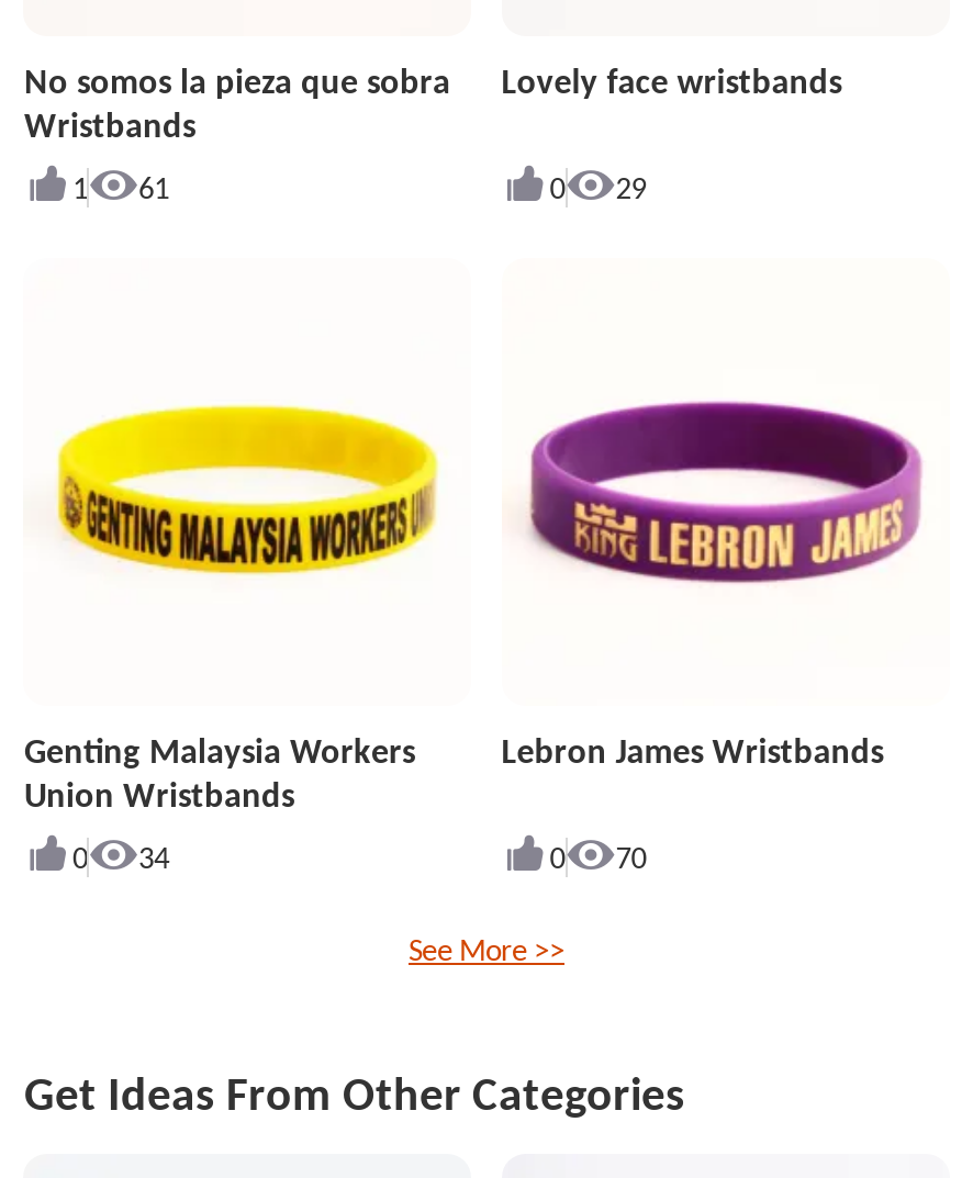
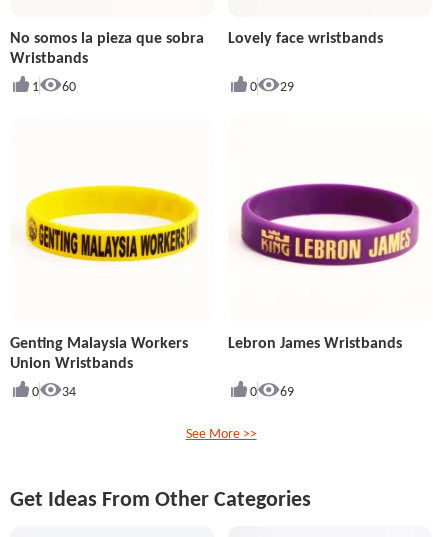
[72,168,169,207] 1 61 -> [32,77,76,95] 1 60
[550,837,646,877] 0 70 -> [250,382,294,400] 0 69

